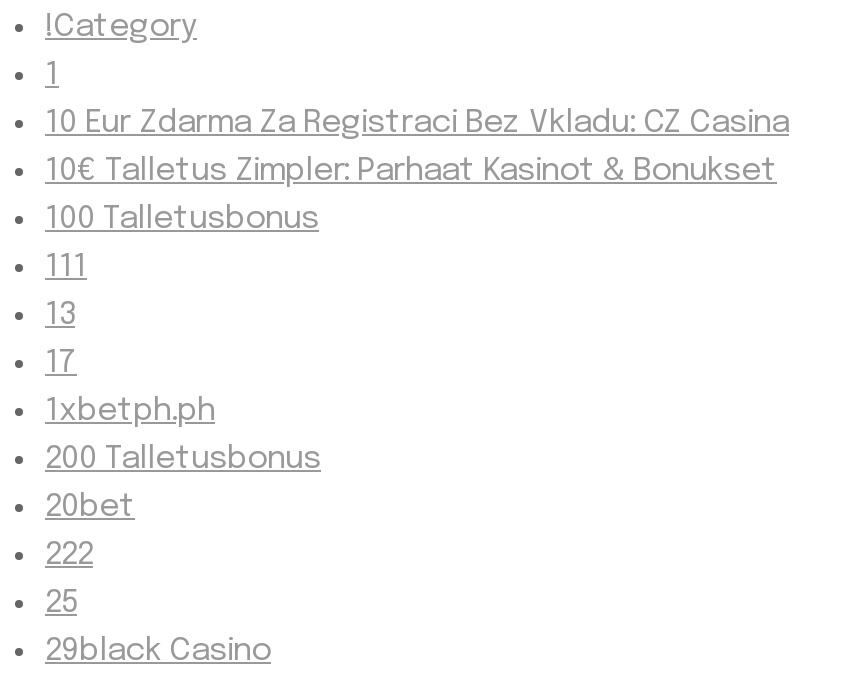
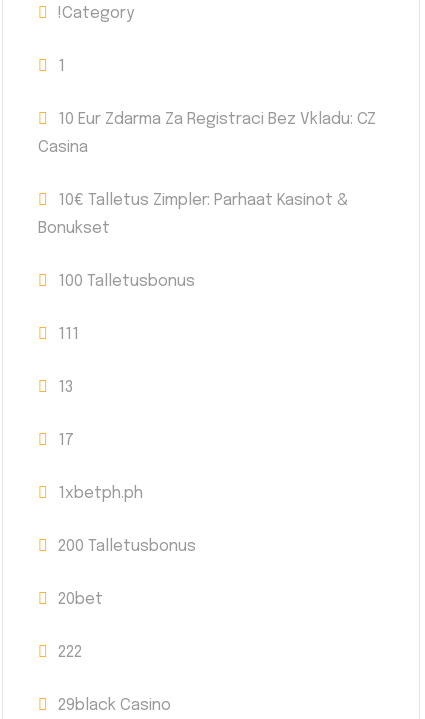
[45,586,77,620] 25 -> none

